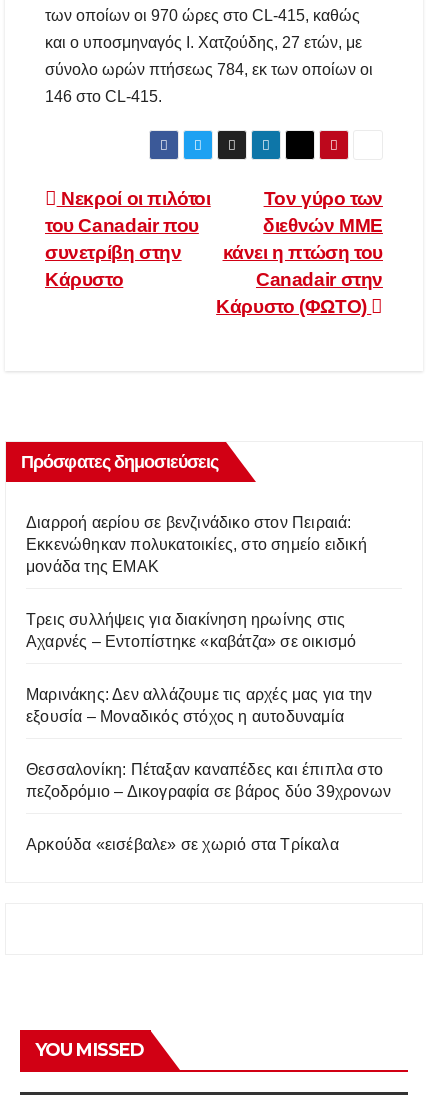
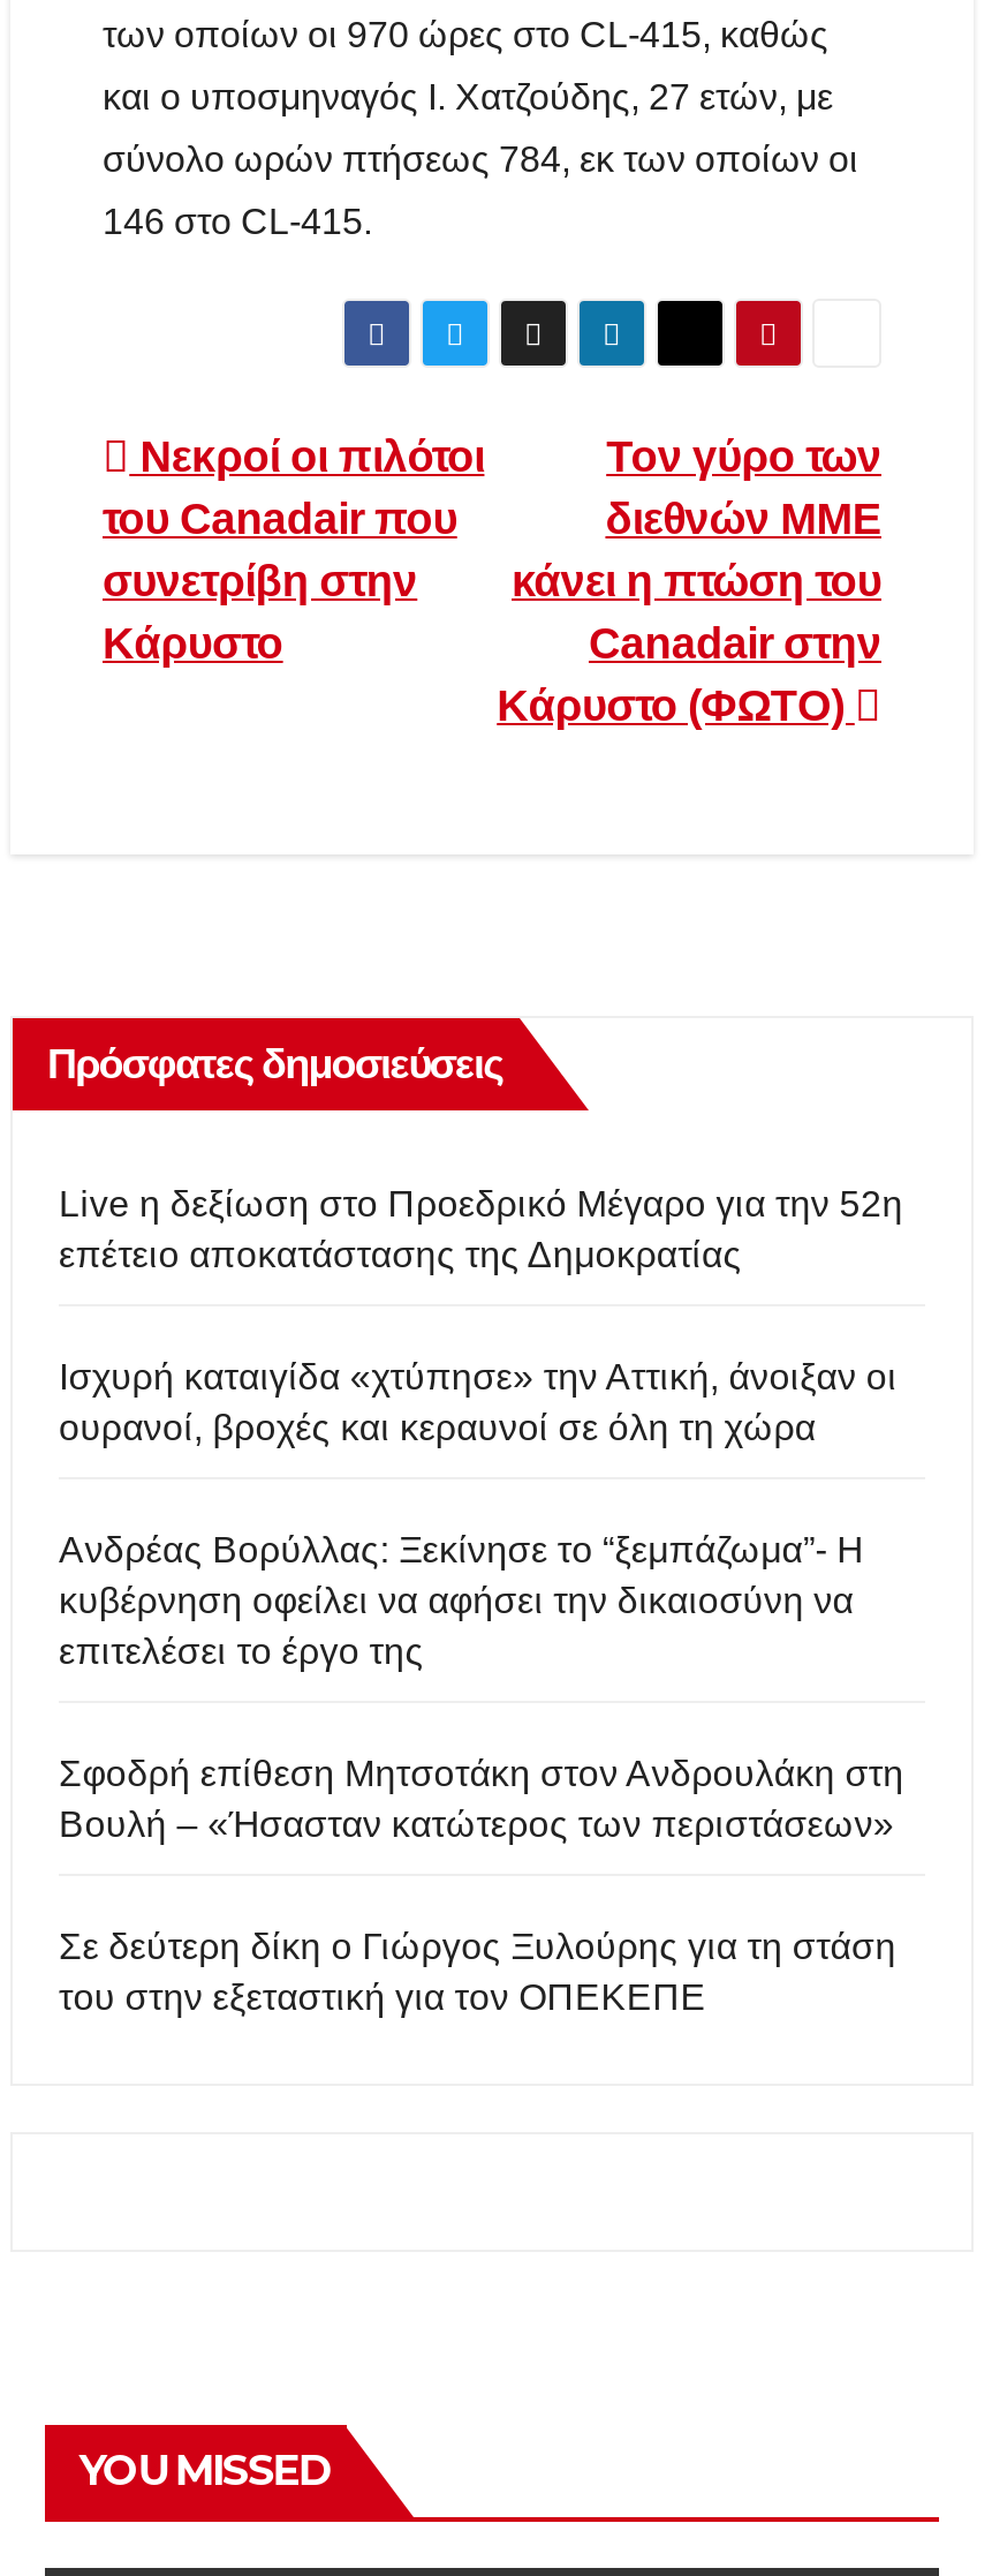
[26,514,367,575] Διαρροή αερίου σε βενζινάδικο στον Πειραιά: | Εκκενώθηκαν πολυκατοικίες, στο σημείο ειδική | μονάδα της ΕΜΑΚ -> [59,1185,903,1275] Live η δεξίωση στο Προεδρικό Μέγαρο για την 52η | επέτειο αποκατάστασης της Δημοκρατίας
[26,611,356,650] Τρεις συλλήψεις για διακίνηση ηρωίνης στις | Αχαρνές – Εντοπίστηκε «καβάτζα» σε οικισμό -> [59,1358,897,1448] Ισχυρή καταιγίδα «χτύπησε» την Αττική, άνοιξαν οι | ουρανοί, βροχές και κεραυνοί σε όλη τη χώρα
[26,686,372,725] Μαρινάκης: Δεν αλλάζουμε τις αρχές μας για την | εξουσία – Μοναδικός στόχος η αυτοδυναμία -> [59,1531,865,1672] Aνδρέας Βορύλλας: Ξεκίνησε το “ξεμπάζωμα”- Η | κυβέρνηση οφείλει να αφήσει την δικαιοσύνη να | επιτελέσει το έργο της
[26,761,391,800] Θεσσαλονίκη: Πέταξαν καναπέδες και έπιπλα στο | πεζοδρόμιο – Δικογραφία σε βάρος δύο 39χρονων -> [59,1755,904,1845] Σφοδρή επίθεση Μητσοτάκη στον Ανδρουλάκη στη | Βουλή – «Ήσασταν κατώτερος των περιστάσεων»
[26,836,339,853] Αρκούδα «εισέβαλε» σε χωριό στα Τρίκαλα -> [59,1928,896,2018] Σε δεύτερη δίκη ο Γιώργος Ξυλούρης για τη στάση | του στην εξεταστική για τον ΟΠΕΚΕΠΕ

